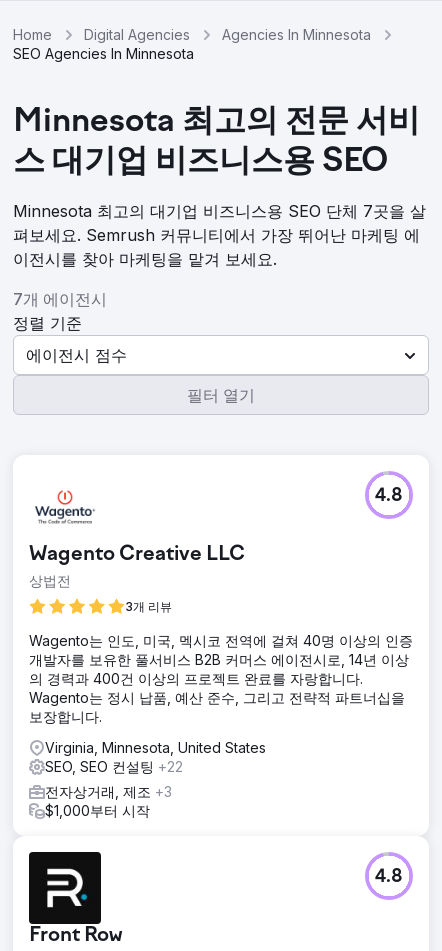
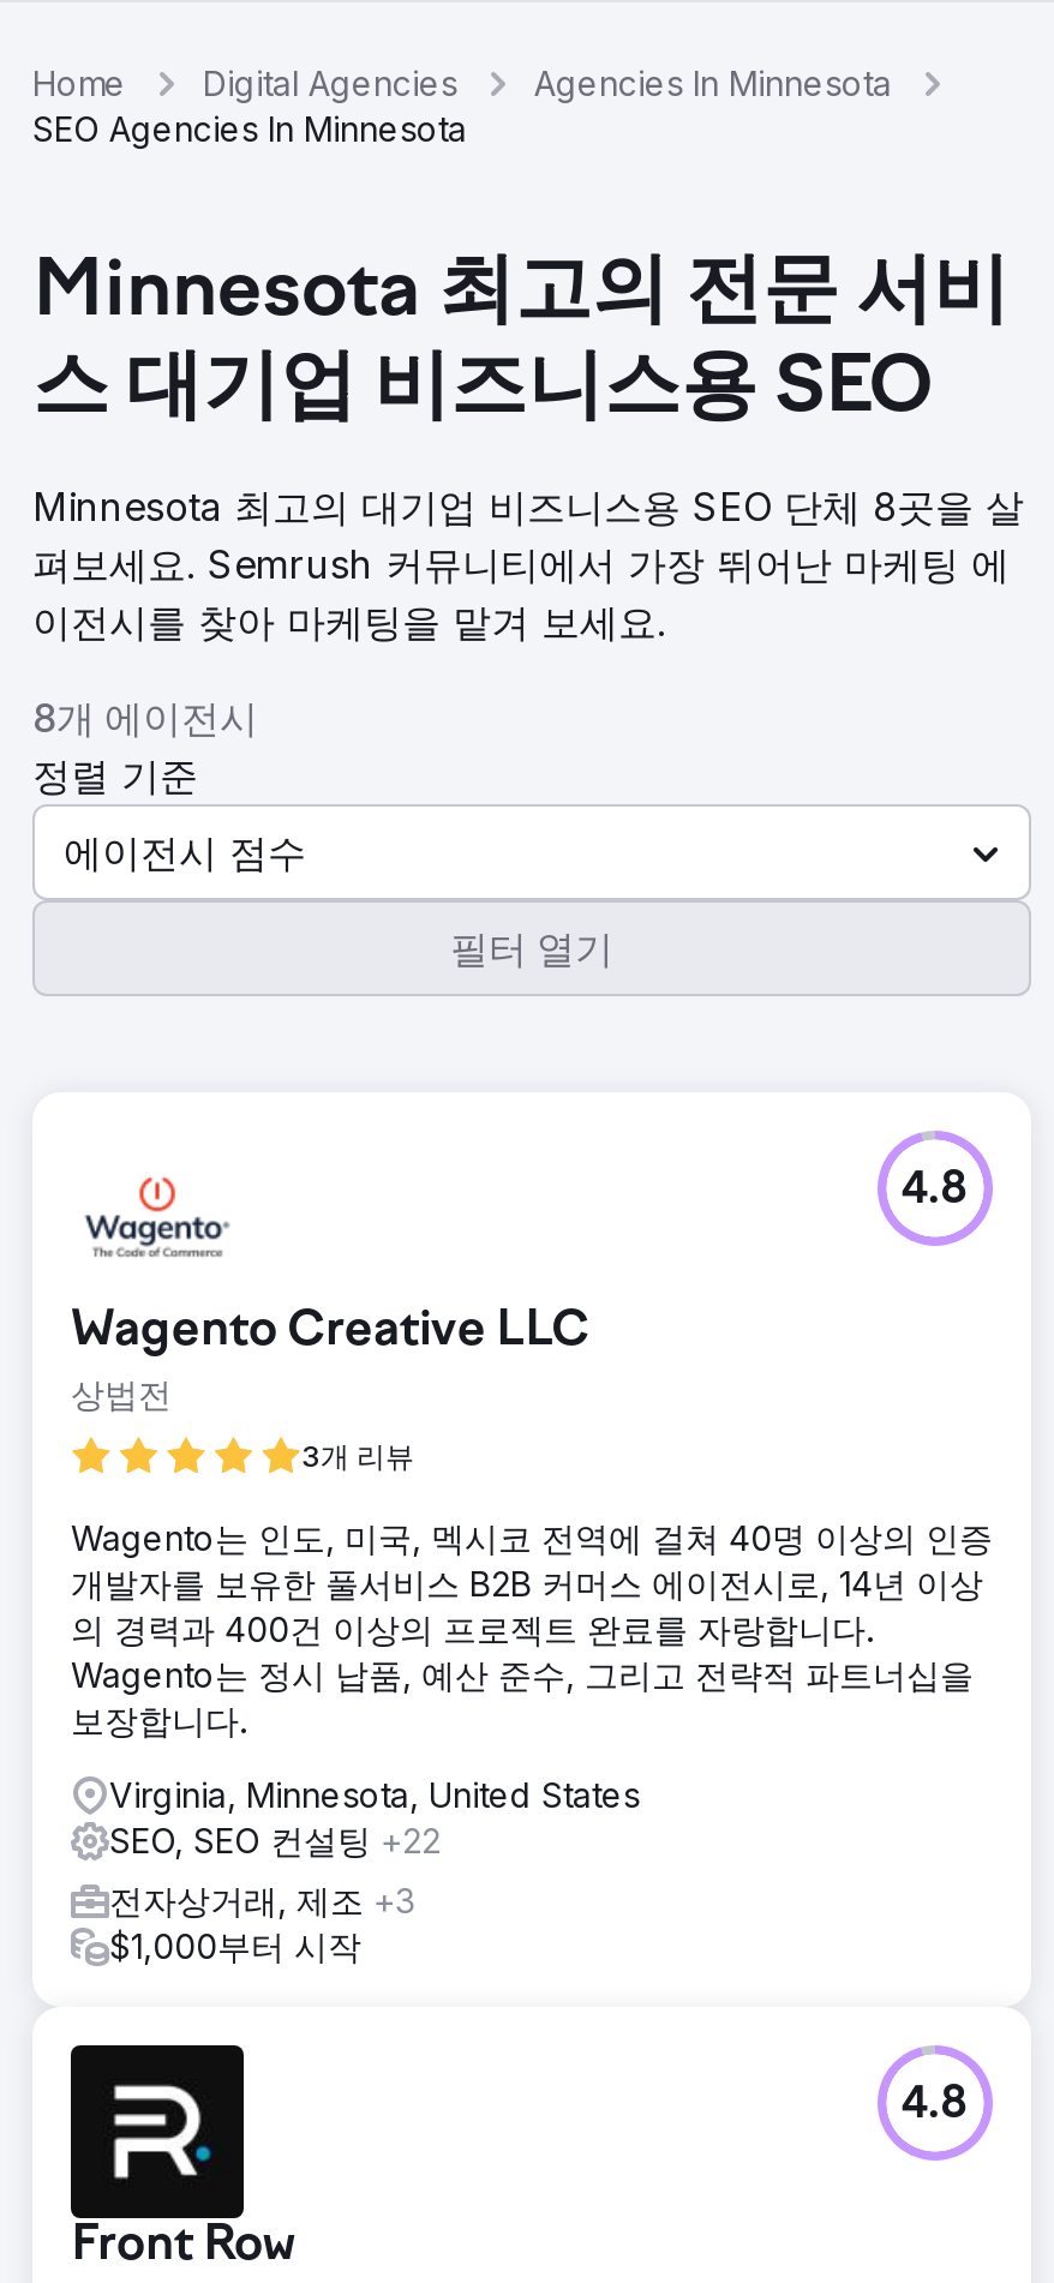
[13,201,426,221] Minnesota 최고의 대기업 비즈니스용 SEO 단체 7곳을 살 -> [32,483,1024,531] Minnesota 최고의 대기업 비즈니스용 SEO 단체 8곳을 살
[13,289,107,309] 7개 에이전시 -> [32,694,258,742] 8개 에이전시

